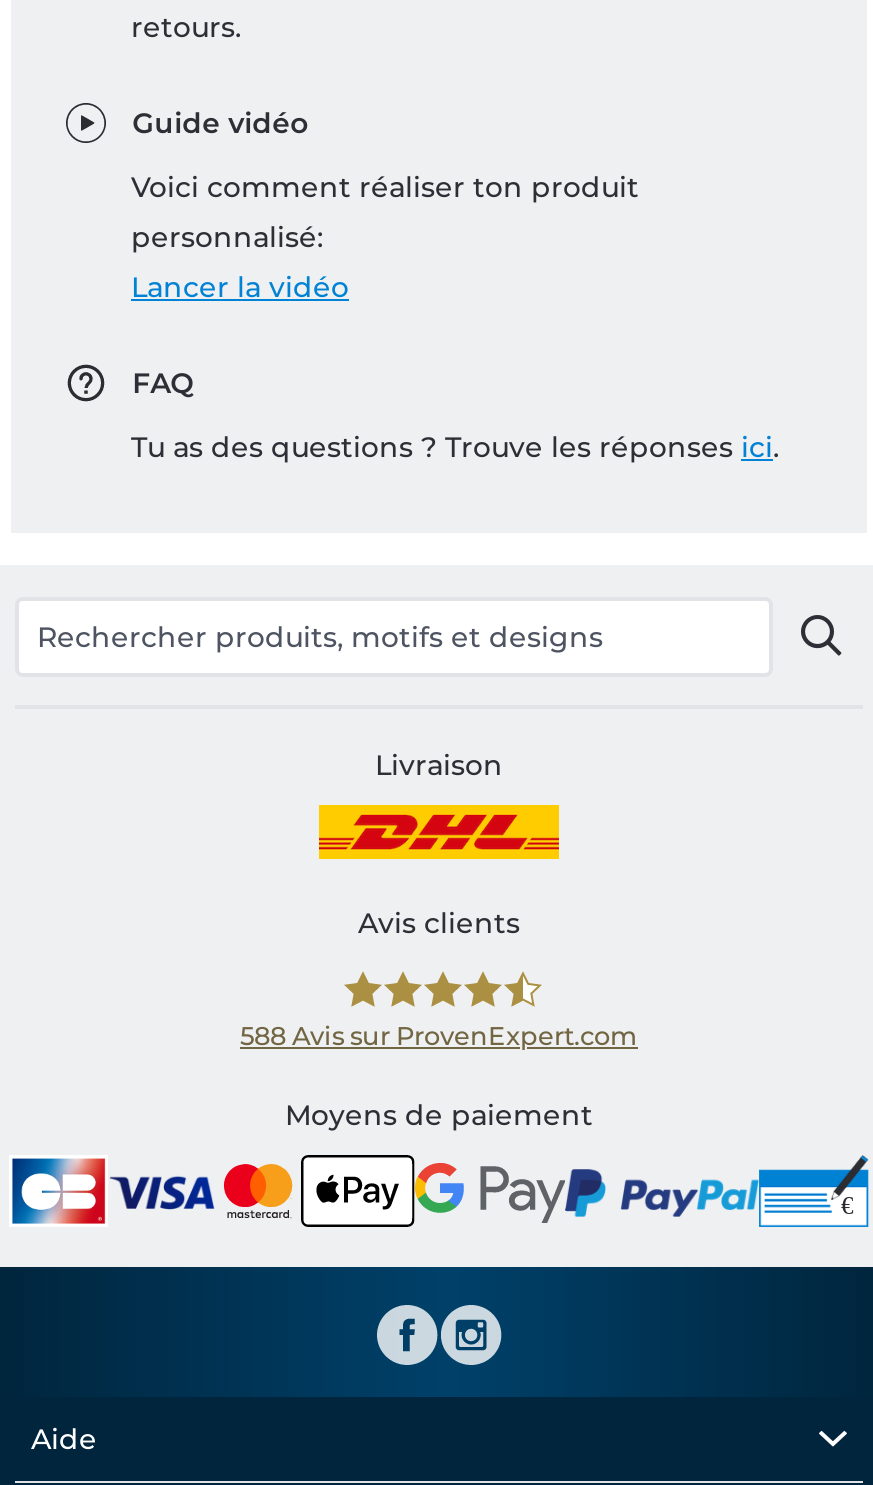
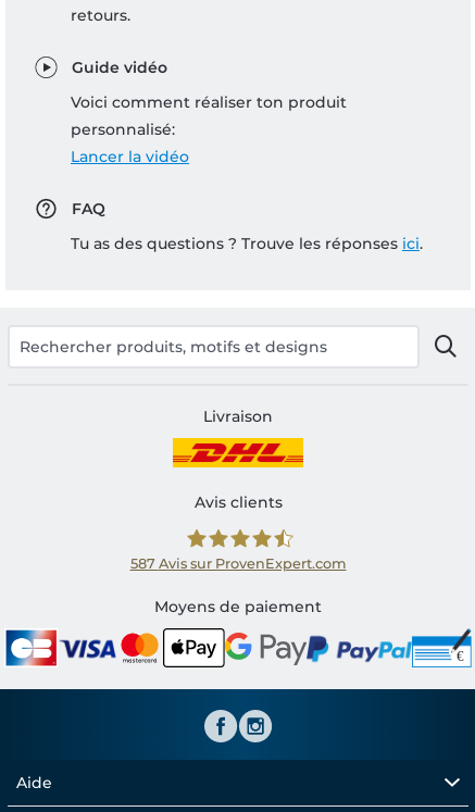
[240,1021,638,1051] 588 Avis sur ProvenExpert.com -> [130,556,346,572] 587 Avis sur ProvenExpert.com

